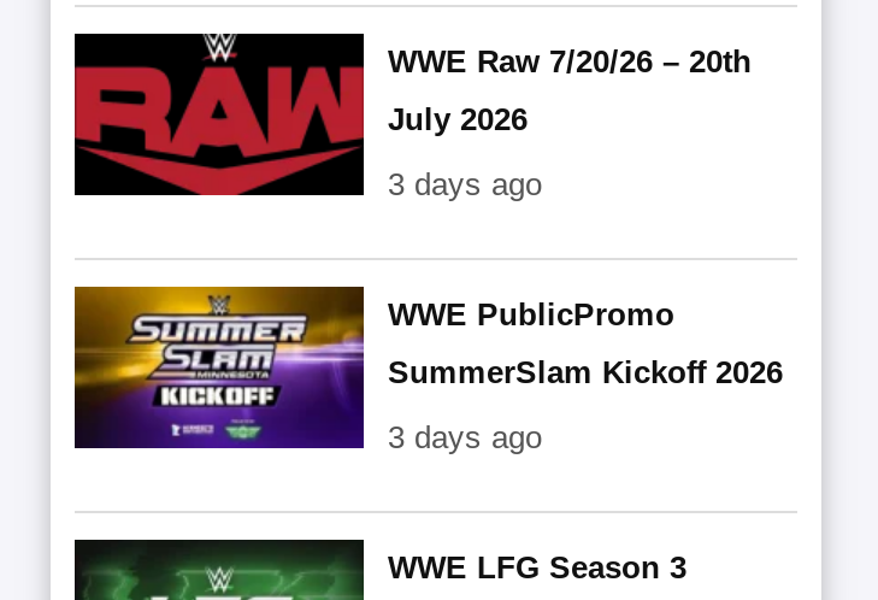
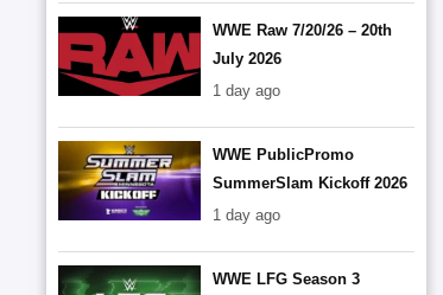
[388,166,542,202] 3 days ago -> [213,82,280,99] 1 day ago
[388,419,542,455] 3 days ago -> [213,206,280,224] 1 day ago

